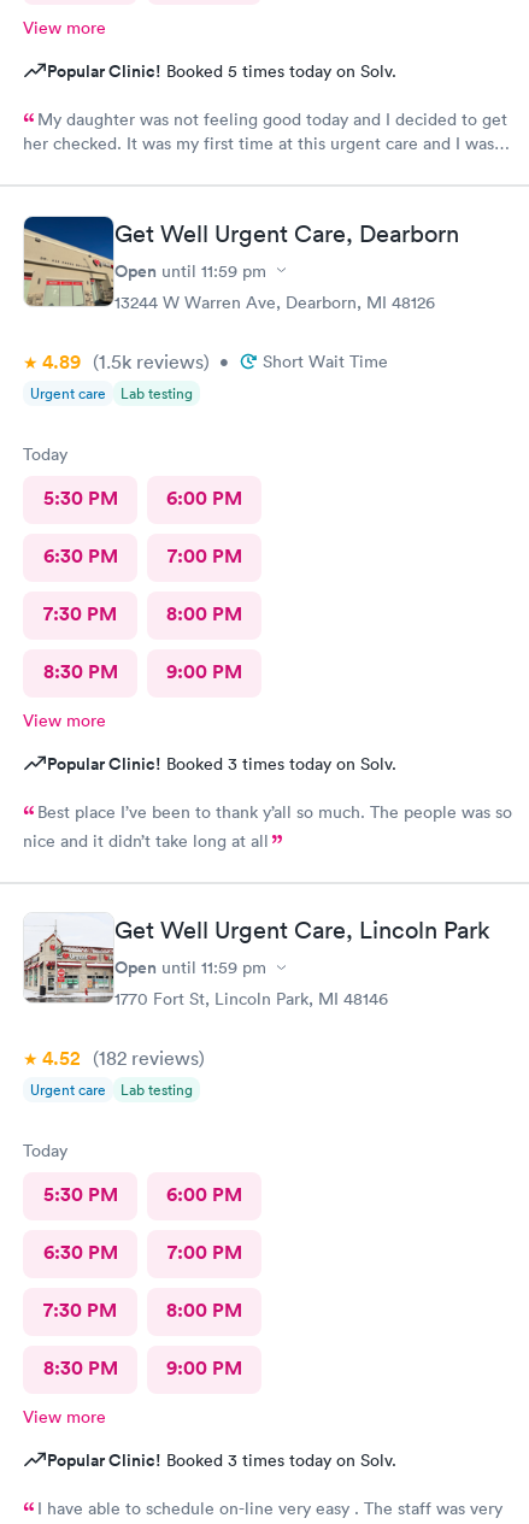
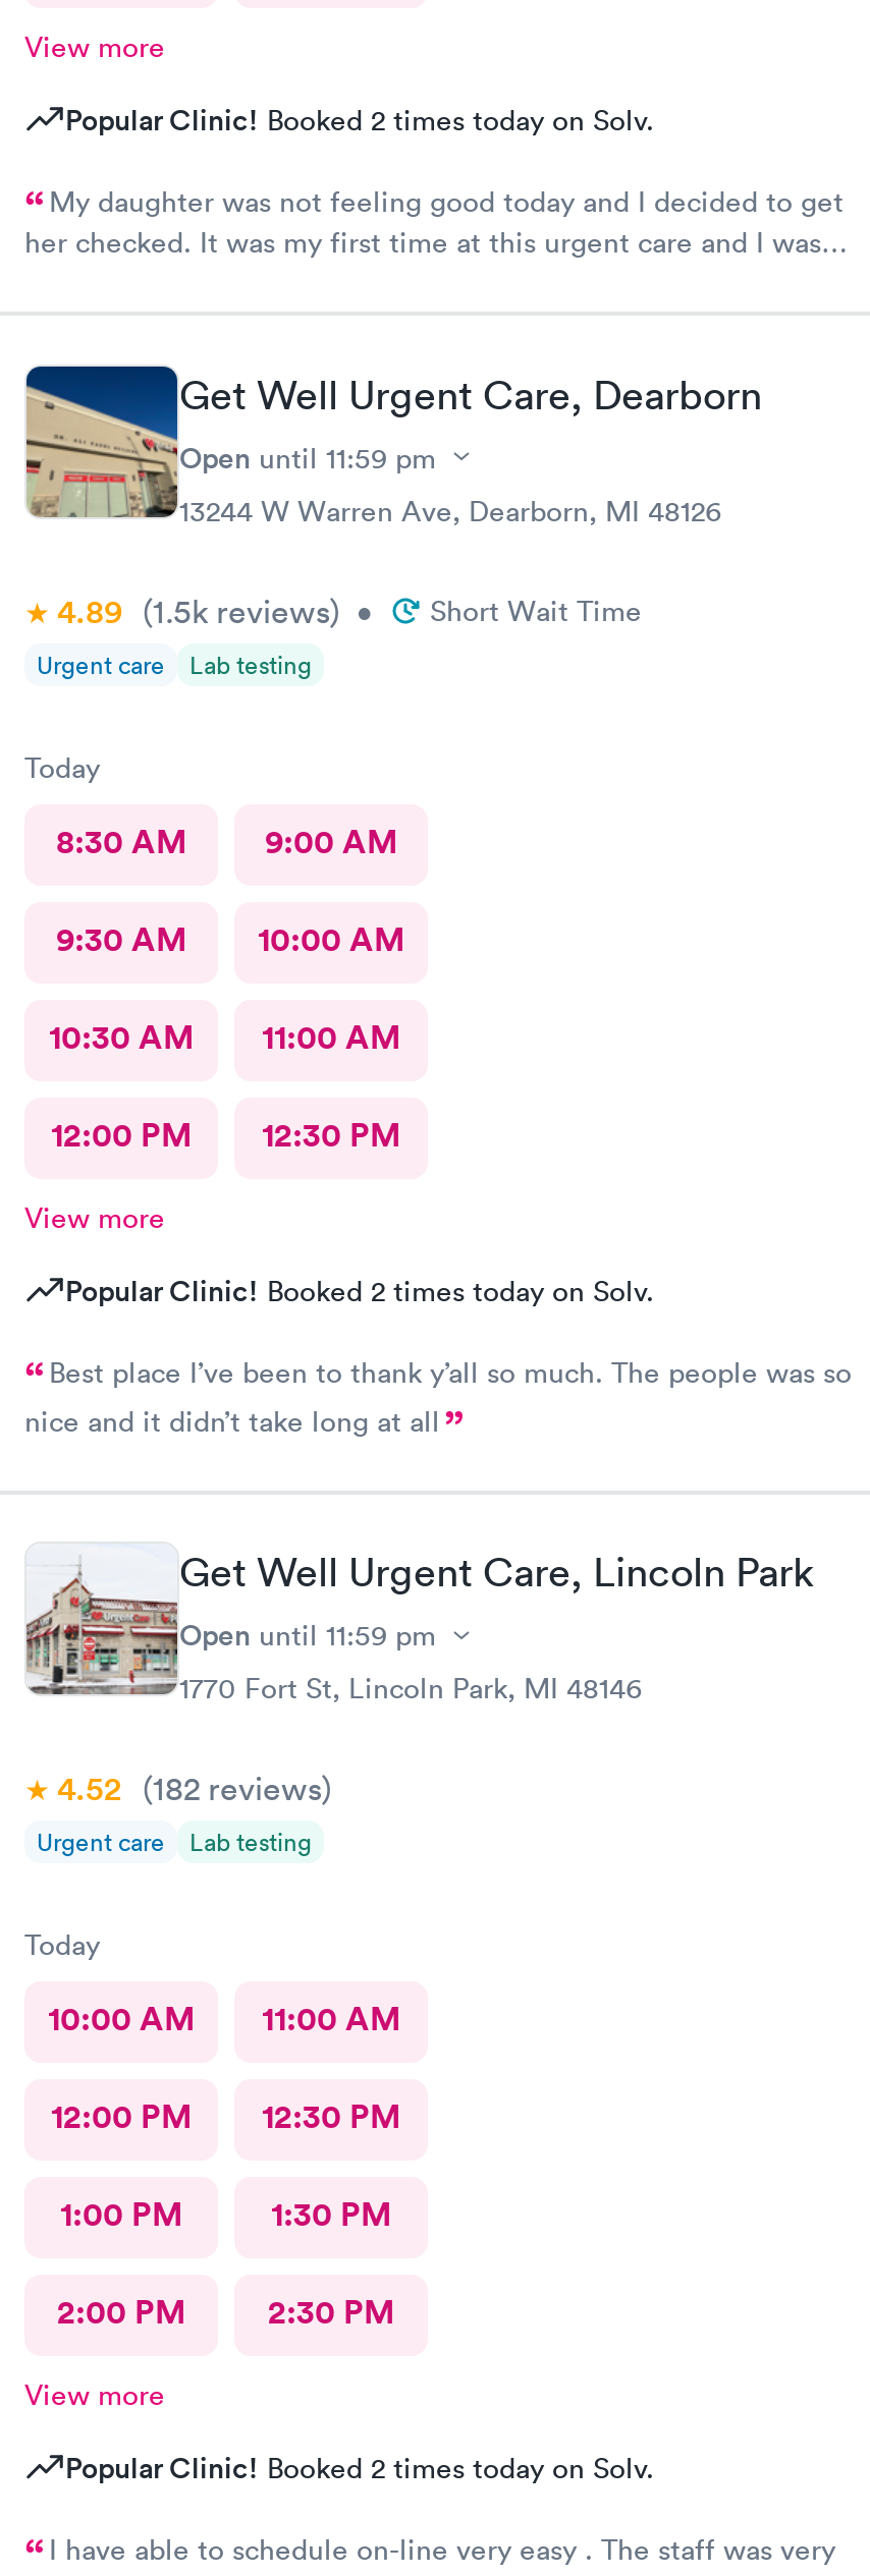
[47,59,396,83] Popular Clinic! Booked 5 times today on Solv. -> [65,100,654,141] Popular Clinic! Booked 2 times today on Solv.
[43,485,242,510] 5:30 PM | 6:00 PM -> [56,820,397,862] 8:30 AM | 9:00 AM
[43,543,242,568] 6:30 PM | 7:00 PM -> [56,917,404,960] 9:30 AM | 10:00 AM
[43,601,242,626] 7:30 PM | 8:00 PM -> [49,1015,400,1058] 10:30 AM | 11:00 AM
[43,658,242,684] 8:30 PM | 9:00 PM -> [51,1113,400,1156] 12:00 PM | 12:30 PM
[47,751,396,775] Popular Clinic! Booked 3 times today on Solv. -> [65,1270,654,1310] Popular Clinic! Booked 2 times today on Solv.
[43,1182,242,1207] 5:30 PM | 6:00 PM -> [48,1998,400,2040] 10:00 AM | 11:00 AM
[43,1240,242,1265] 6:30 PM | 7:00 PM -> [51,2095,400,2138] 12:00 PM | 12:30 PM
[43,1298,242,1323] 7:30 PM | 8:00 PM -> [60,2193,391,2236] 1:00 PM | 1:30 PM
[43,1355,242,1381] 8:30 PM | 9:00 PM -> [57,2291,394,2334] 2:00 PM | 2:30 PM
[47,1448,396,1472] Popular Clinic! Booked 3 times today on Solv. -> [65,2448,654,2488] Popular Clinic! Booked 2 times today on Solv.

